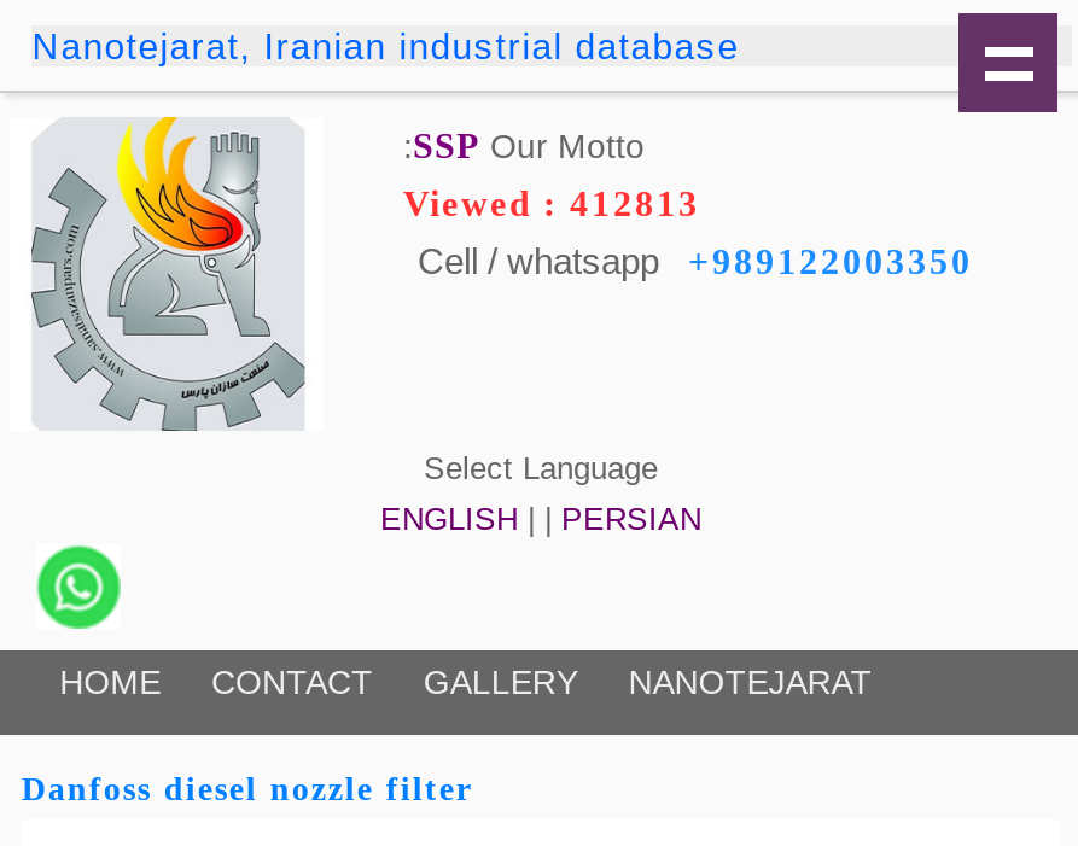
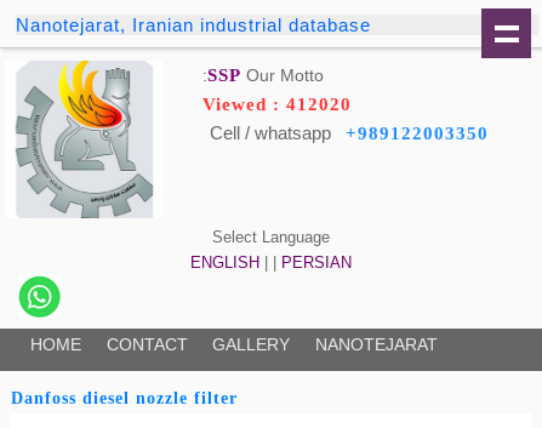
[403,185,700,223] Viewed : 412813 -> [202,95,352,114] Viewed : 412020

